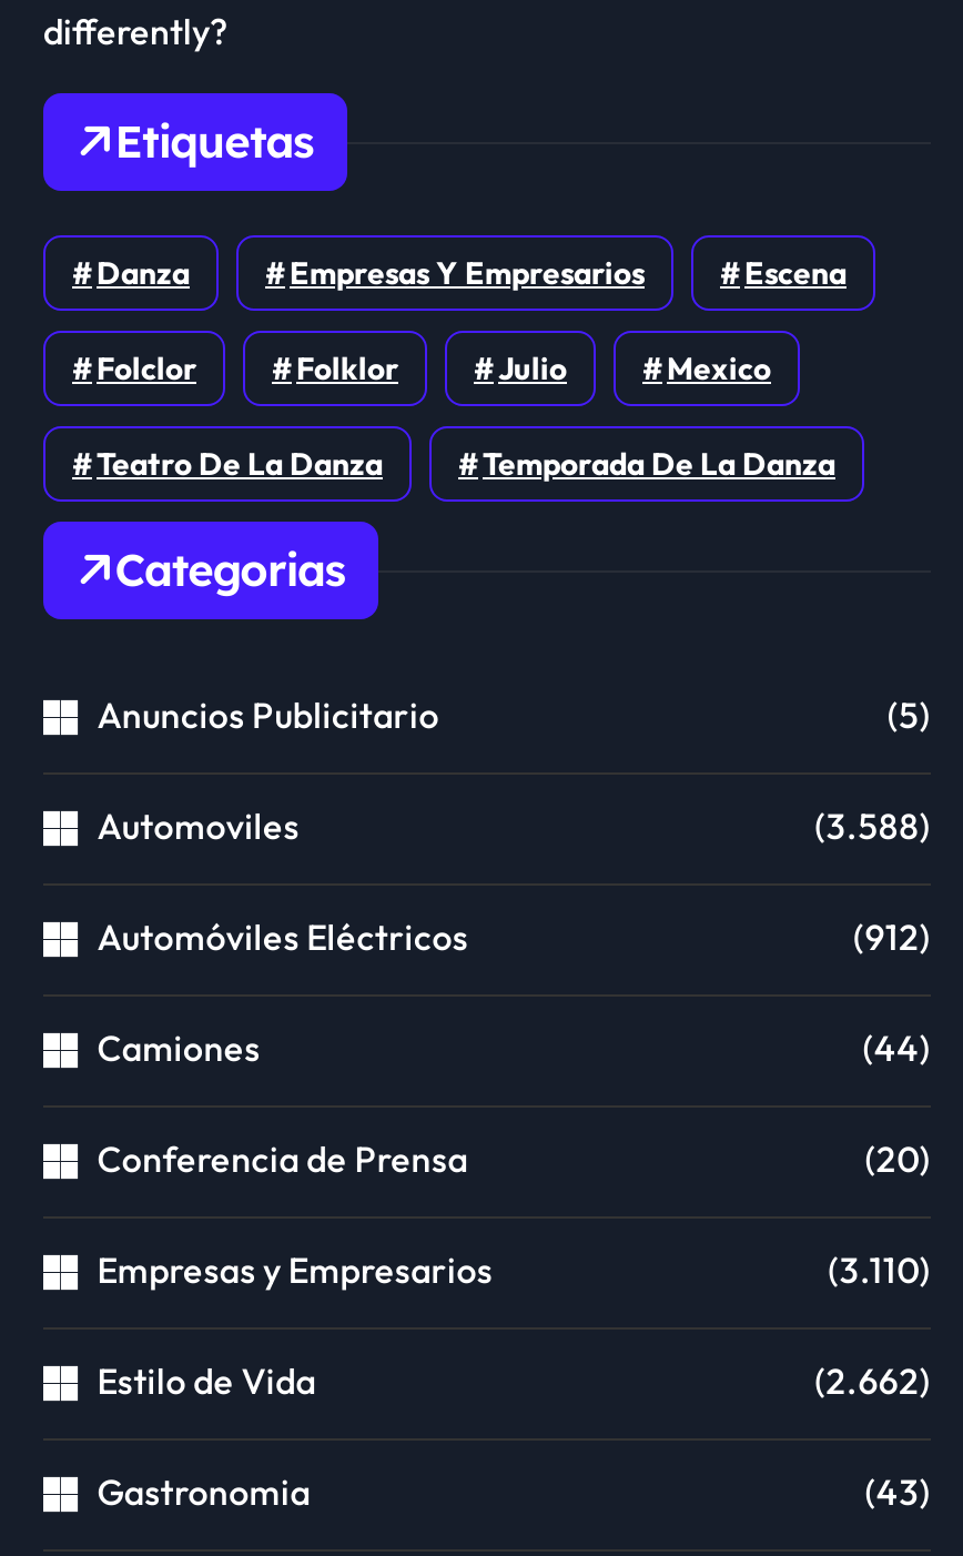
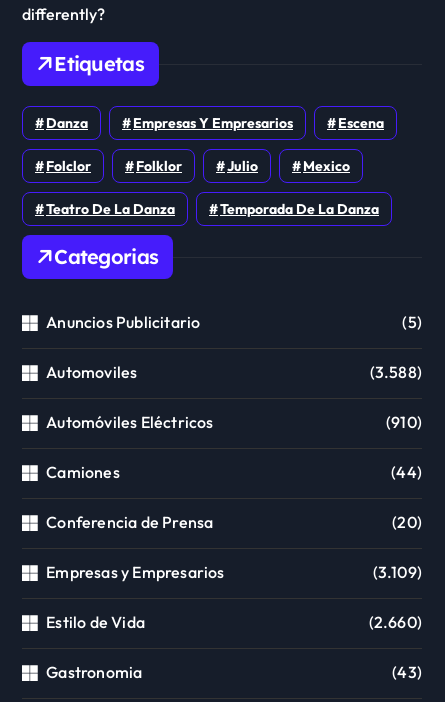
[853,915,931,959] (912) -> [386,412,422,432] (910)
[828,1248,931,1292] (3.110) -> [373,562,422,582] (3.109)
[815,1359,931,1403] (2.662) -> [369,612,422,632] (2.660)

